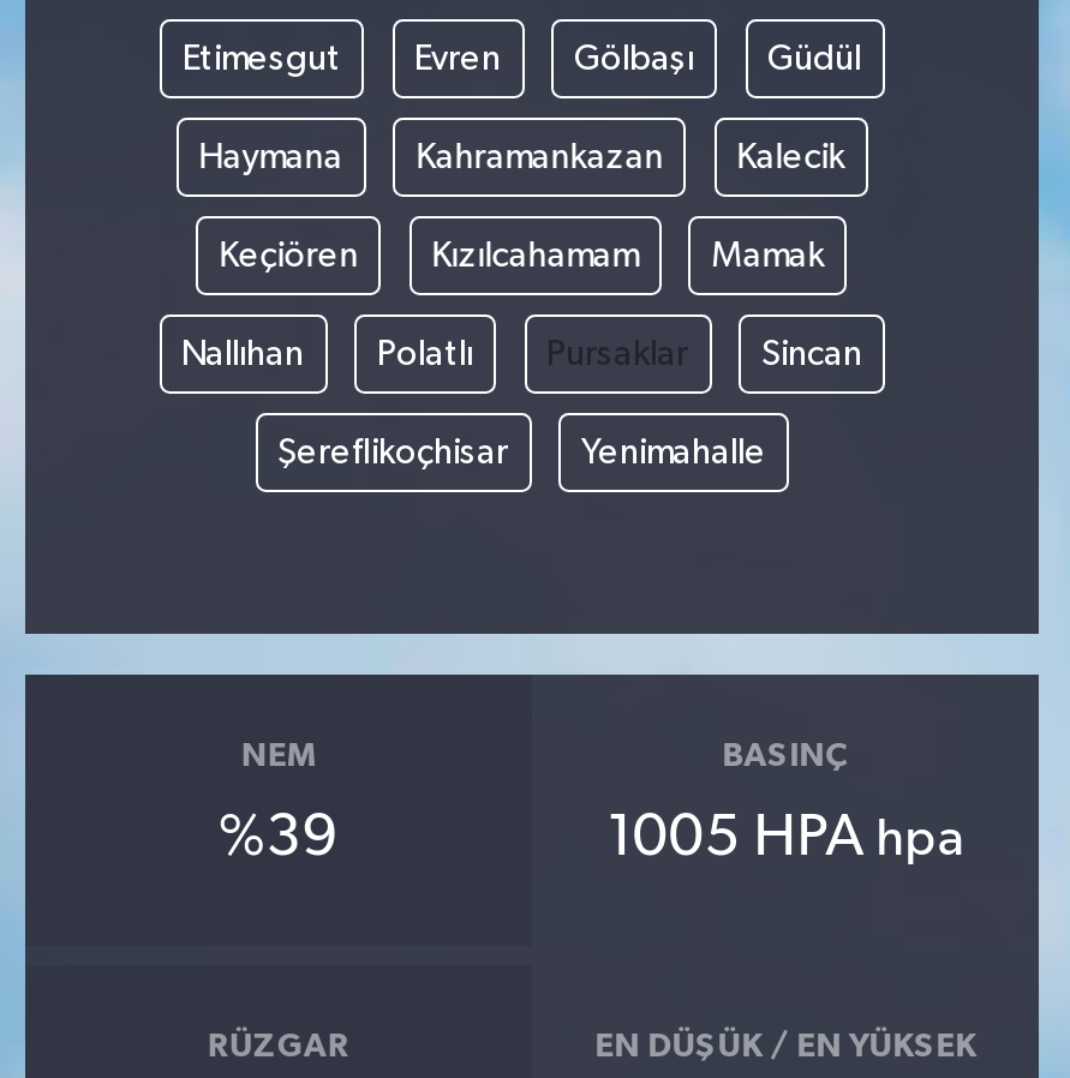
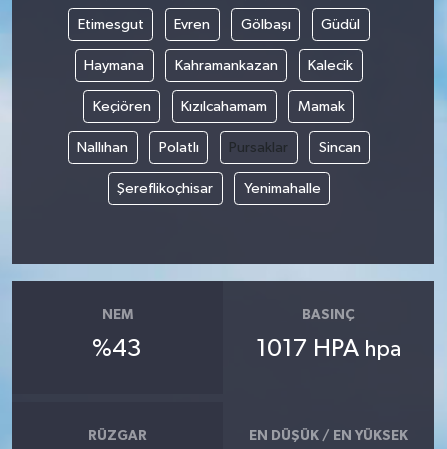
[218,810,338,867] %39 -> [92,337,142,361] %43
[607,810,965,867] 1005 HPA hpa -> [256,337,401,361] 1017 HPA hpa

